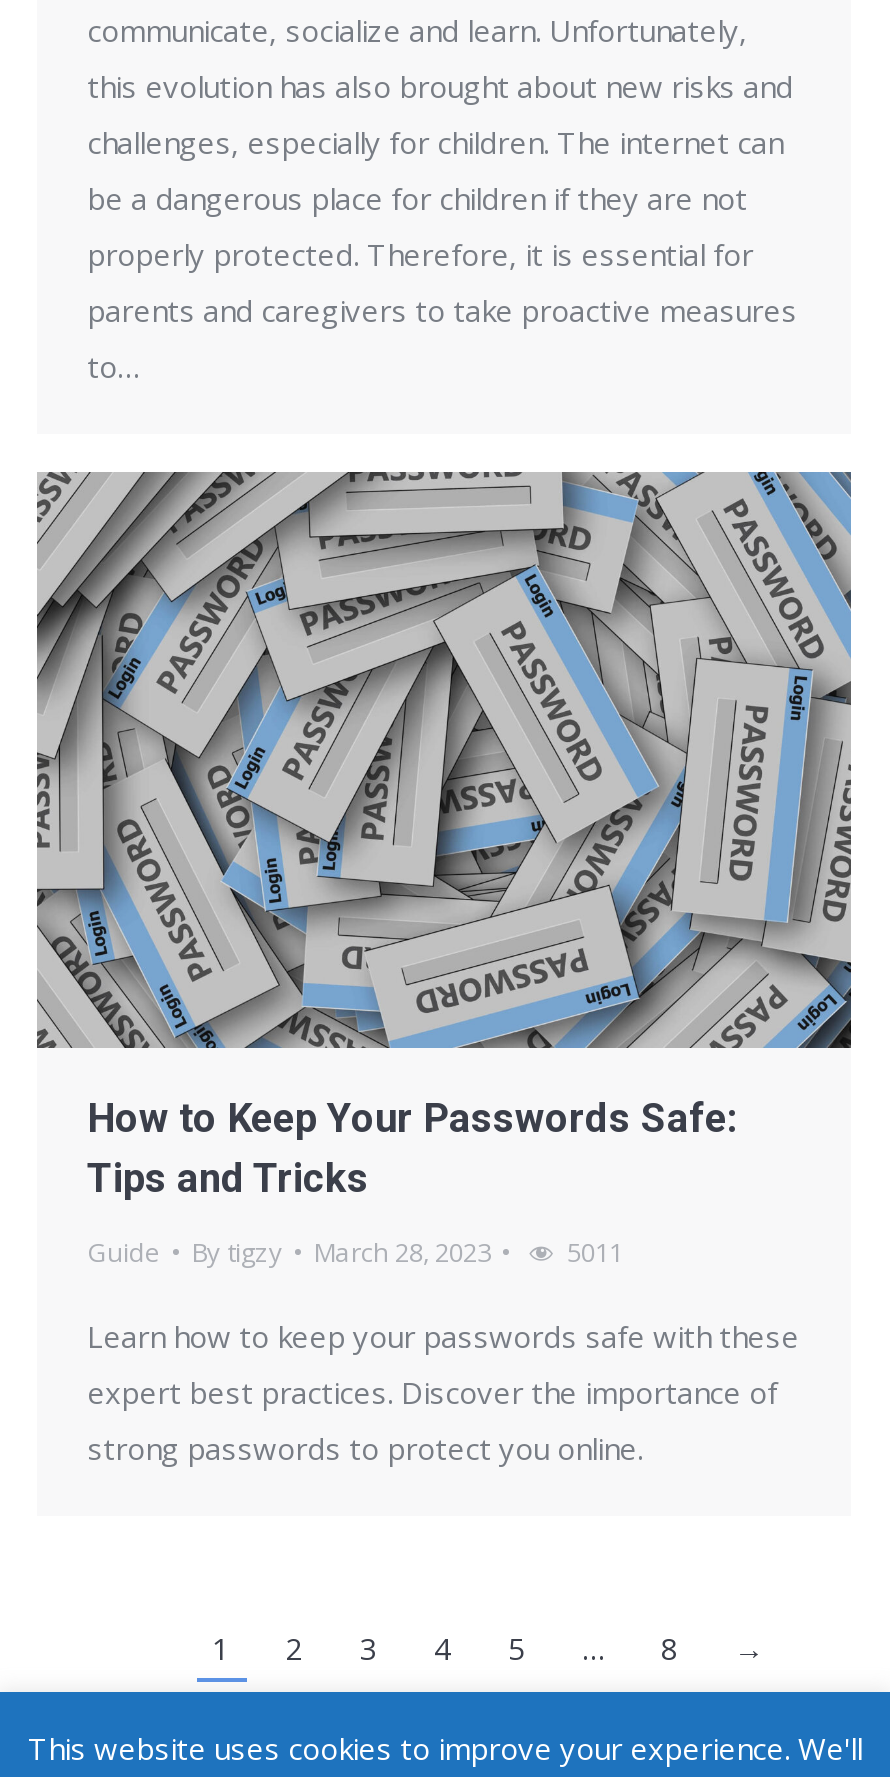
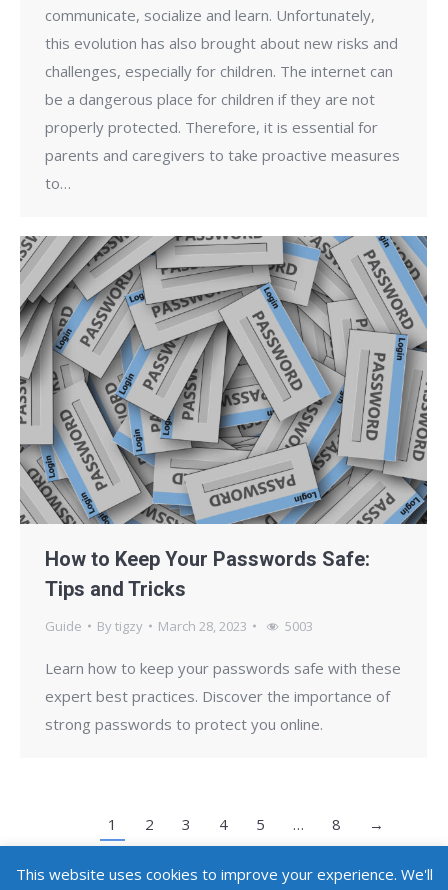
[87,1234,623,1270] Guide By tigzy March 28, 2023 5011 -> [45,617,313,635] Guide By tigzy March 28, 2023 5003

